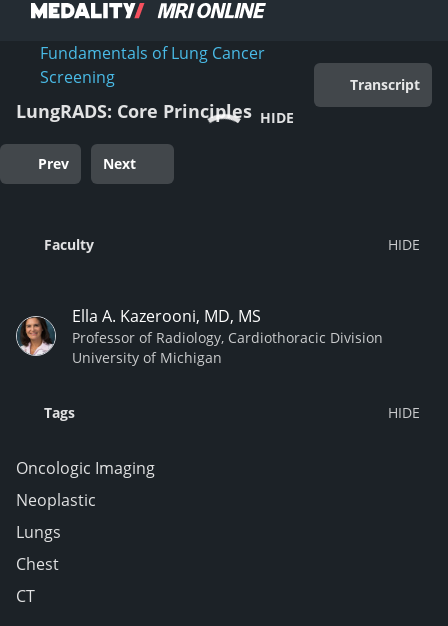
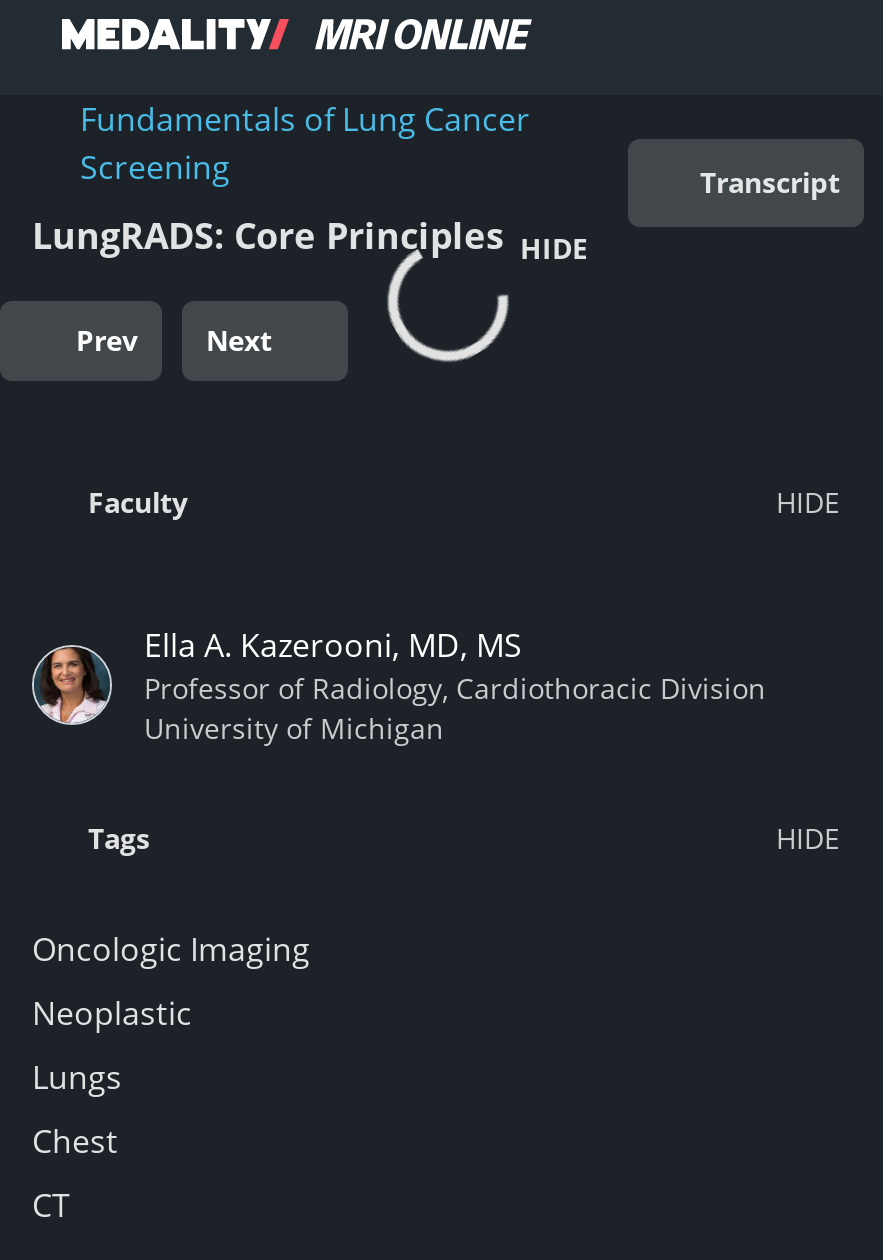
none -> [386,273,510,363] [image]

